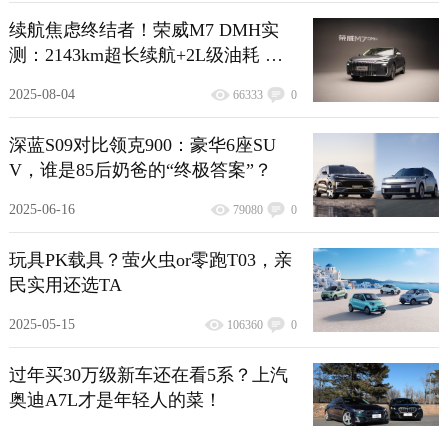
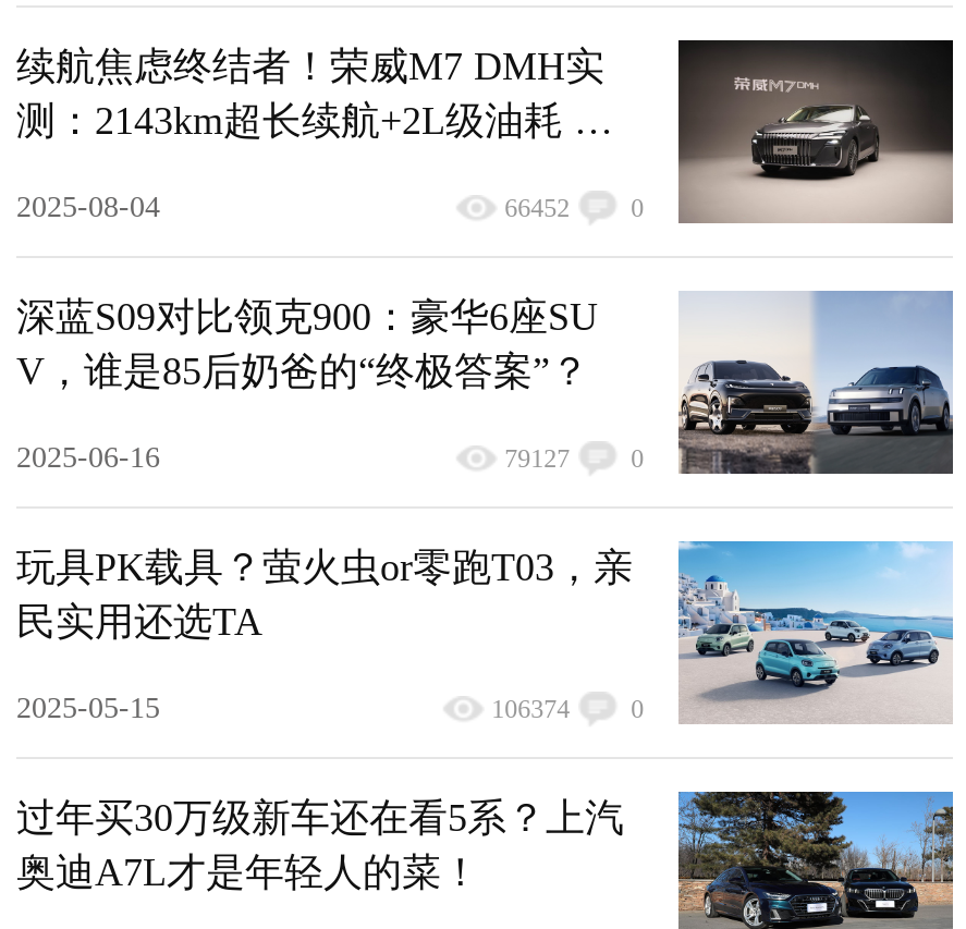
[233,88,297,102] 66333 0 -> [504,193,644,223] 66452 0
[233,203,297,217] 79080 0 -> [504,443,644,474] 79127 0
[227,318,297,332] 106360 0 -> [491,694,644,724] 106374 0

